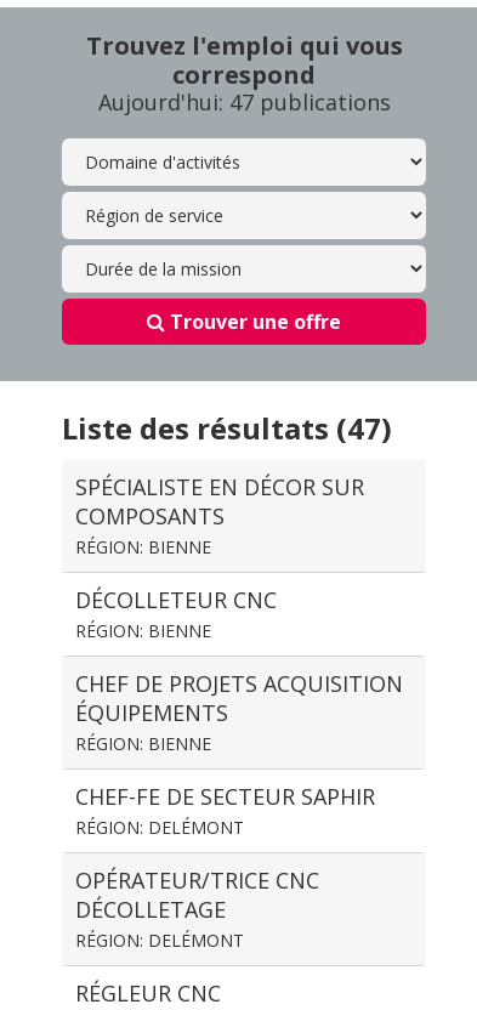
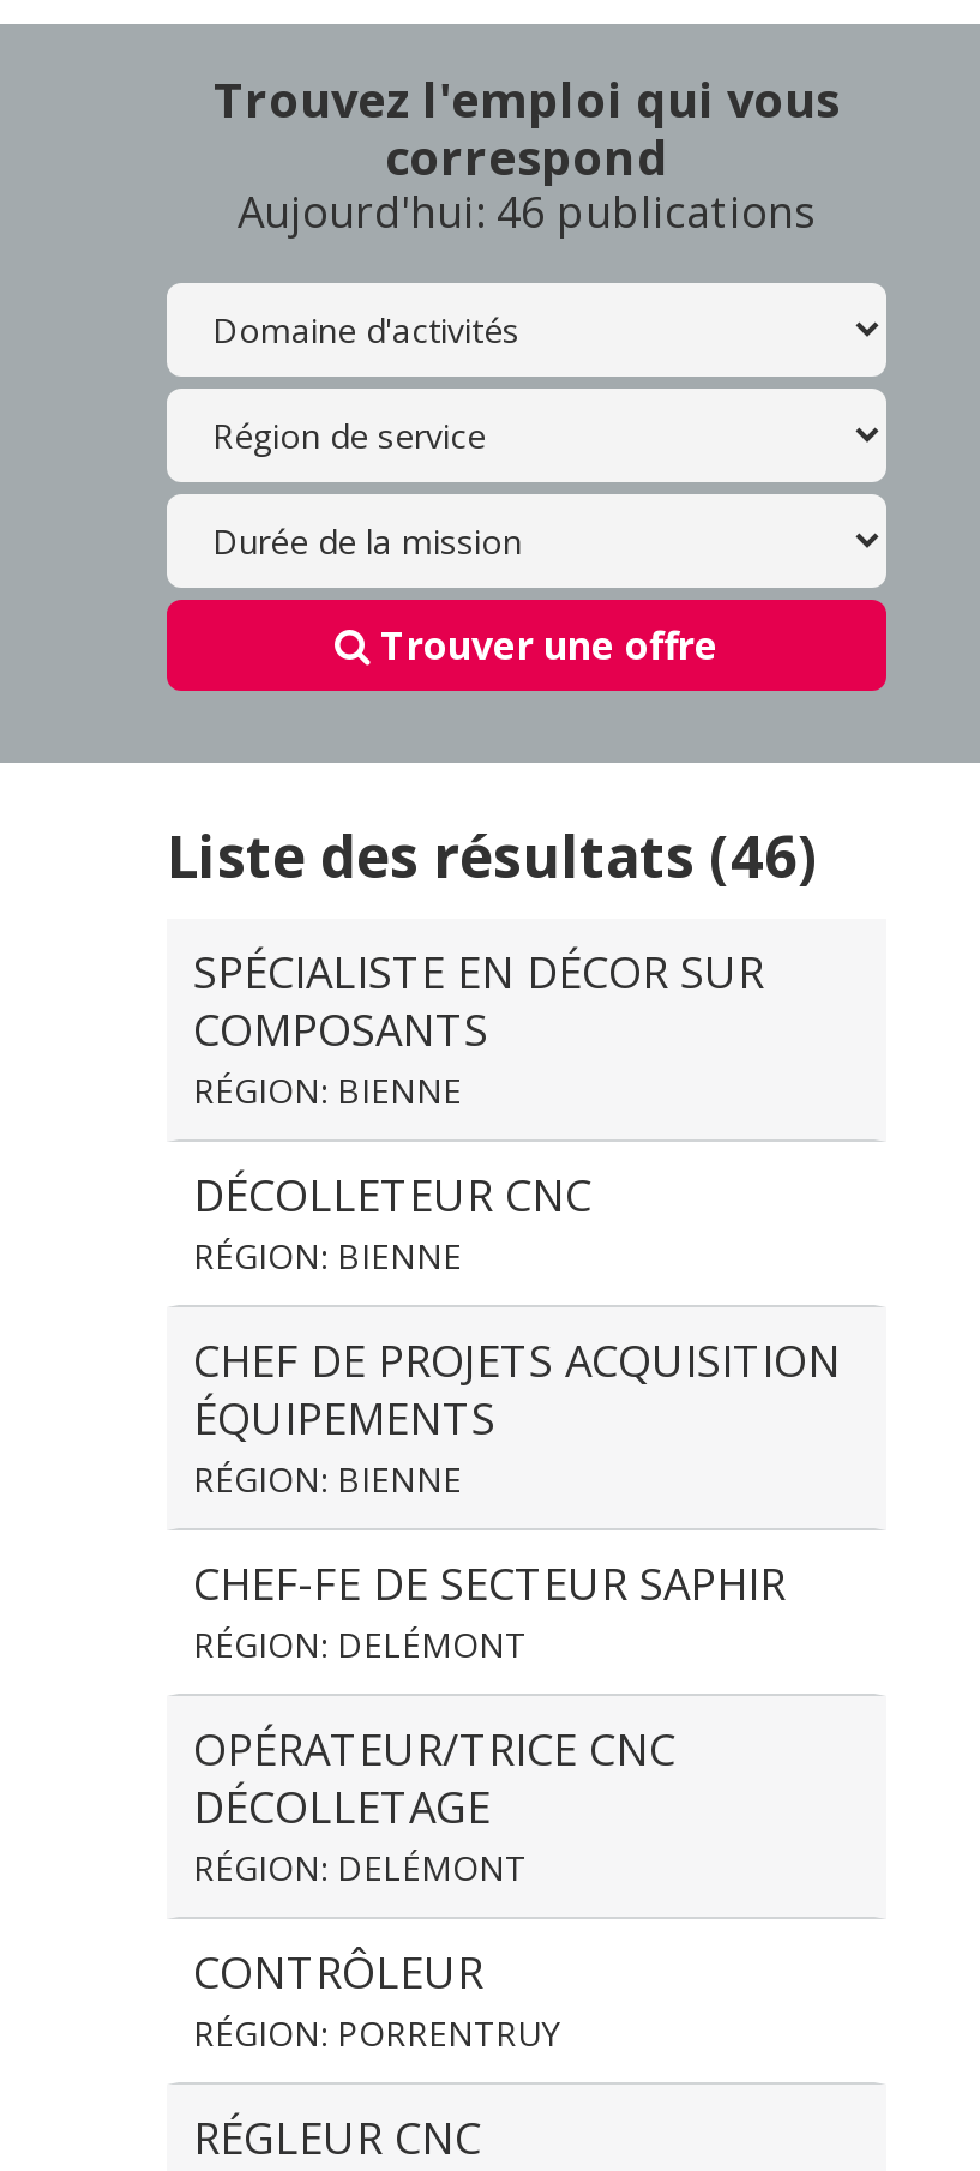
[98,87,390,117] Aujourd'hui: 47 publications -> [238,182,816,240] Aujourd'hui: 46 publications
[62,408,392,448] Liste des résultats (47) -> [167,816,819,895] Liste des résultats (46)
none -> [193,1943,560,2056] CONTRÔLEUR | RÉGION: PORRENTRUY

